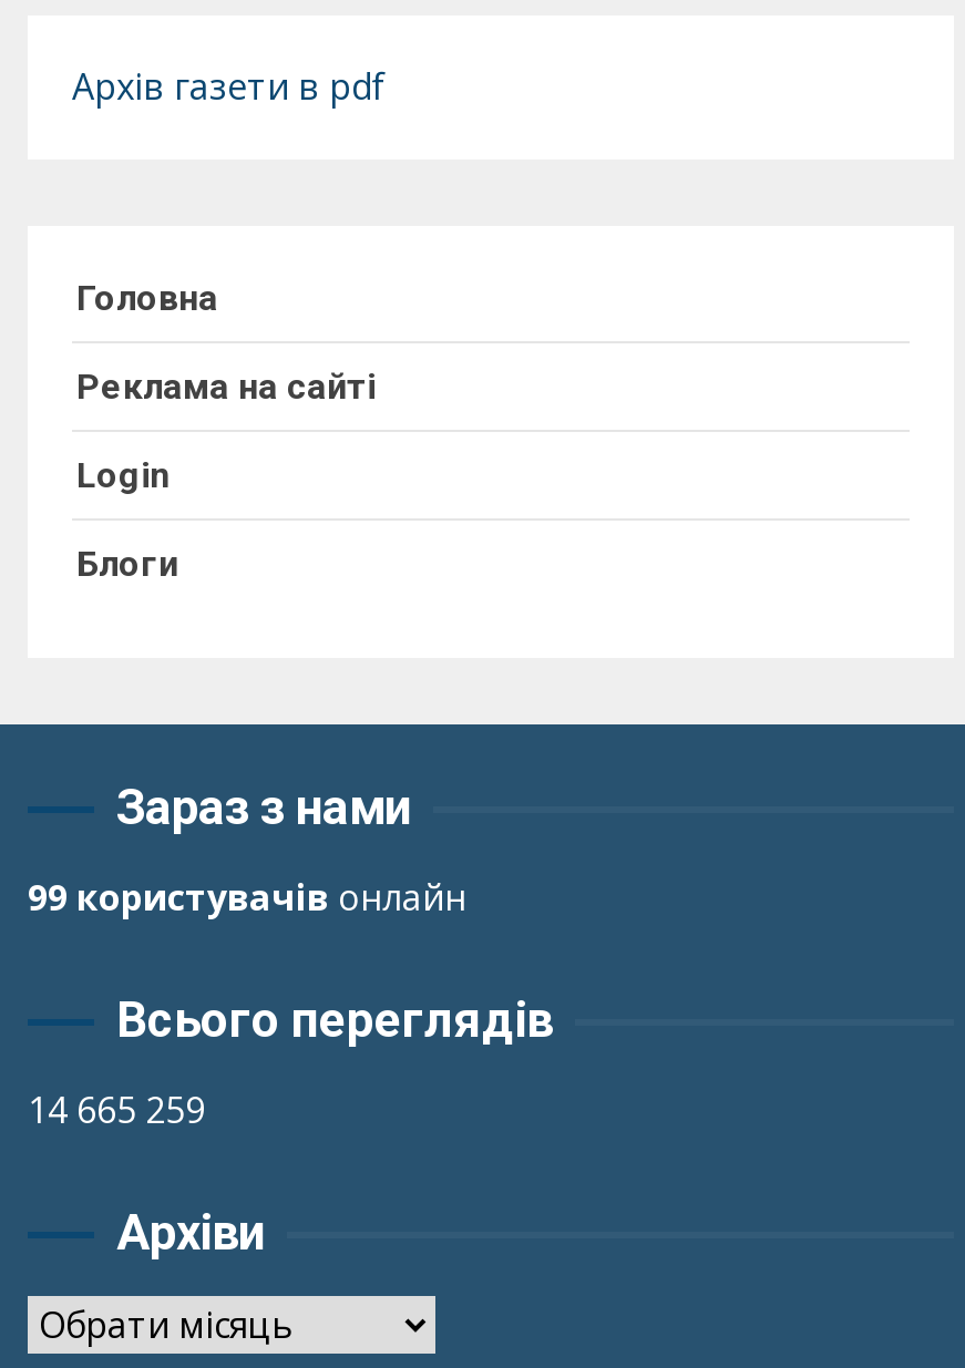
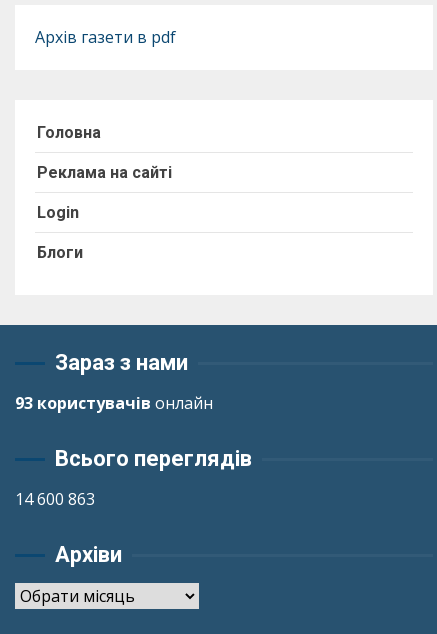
[28,874,466,922] 99 користувачів онлайн -> [15,392,213,414] 93 користувачів онлайн
[28,1086,205,1135] 14 665 259 -> [15,488,95,510] 14 600 863

